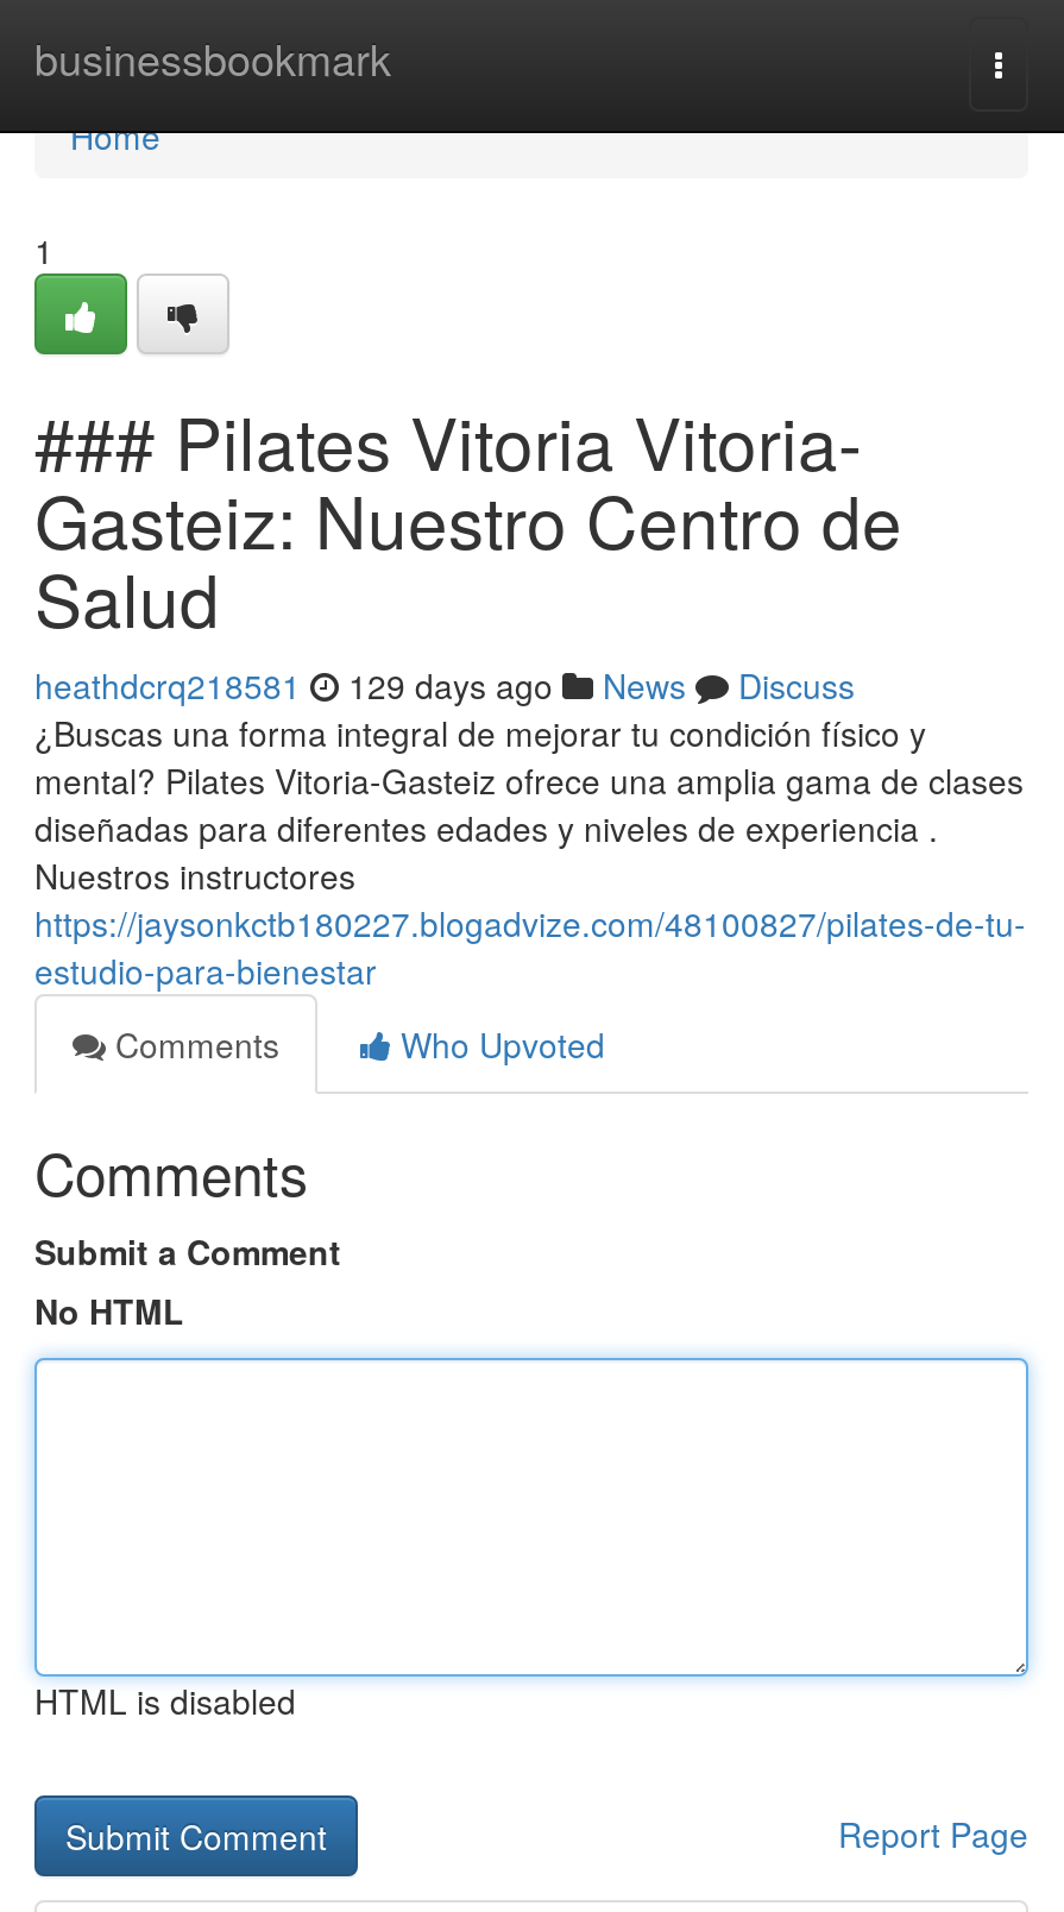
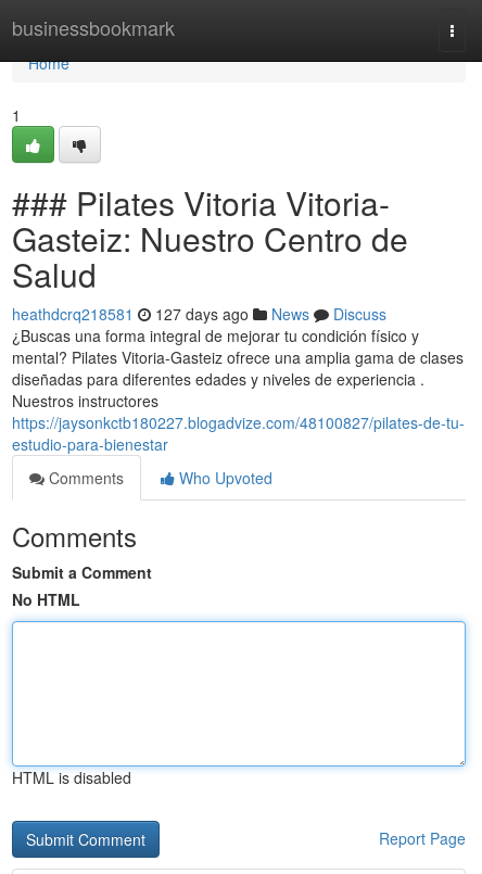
[34,661,855,709] heathdcrq218581 129 days ago News Discuss -> [12,303,386,325] heathdcrq218581 127 days ago News Discuss

